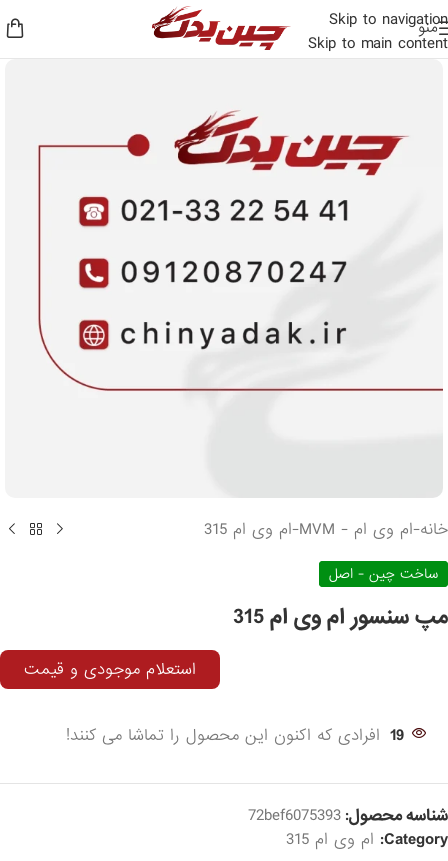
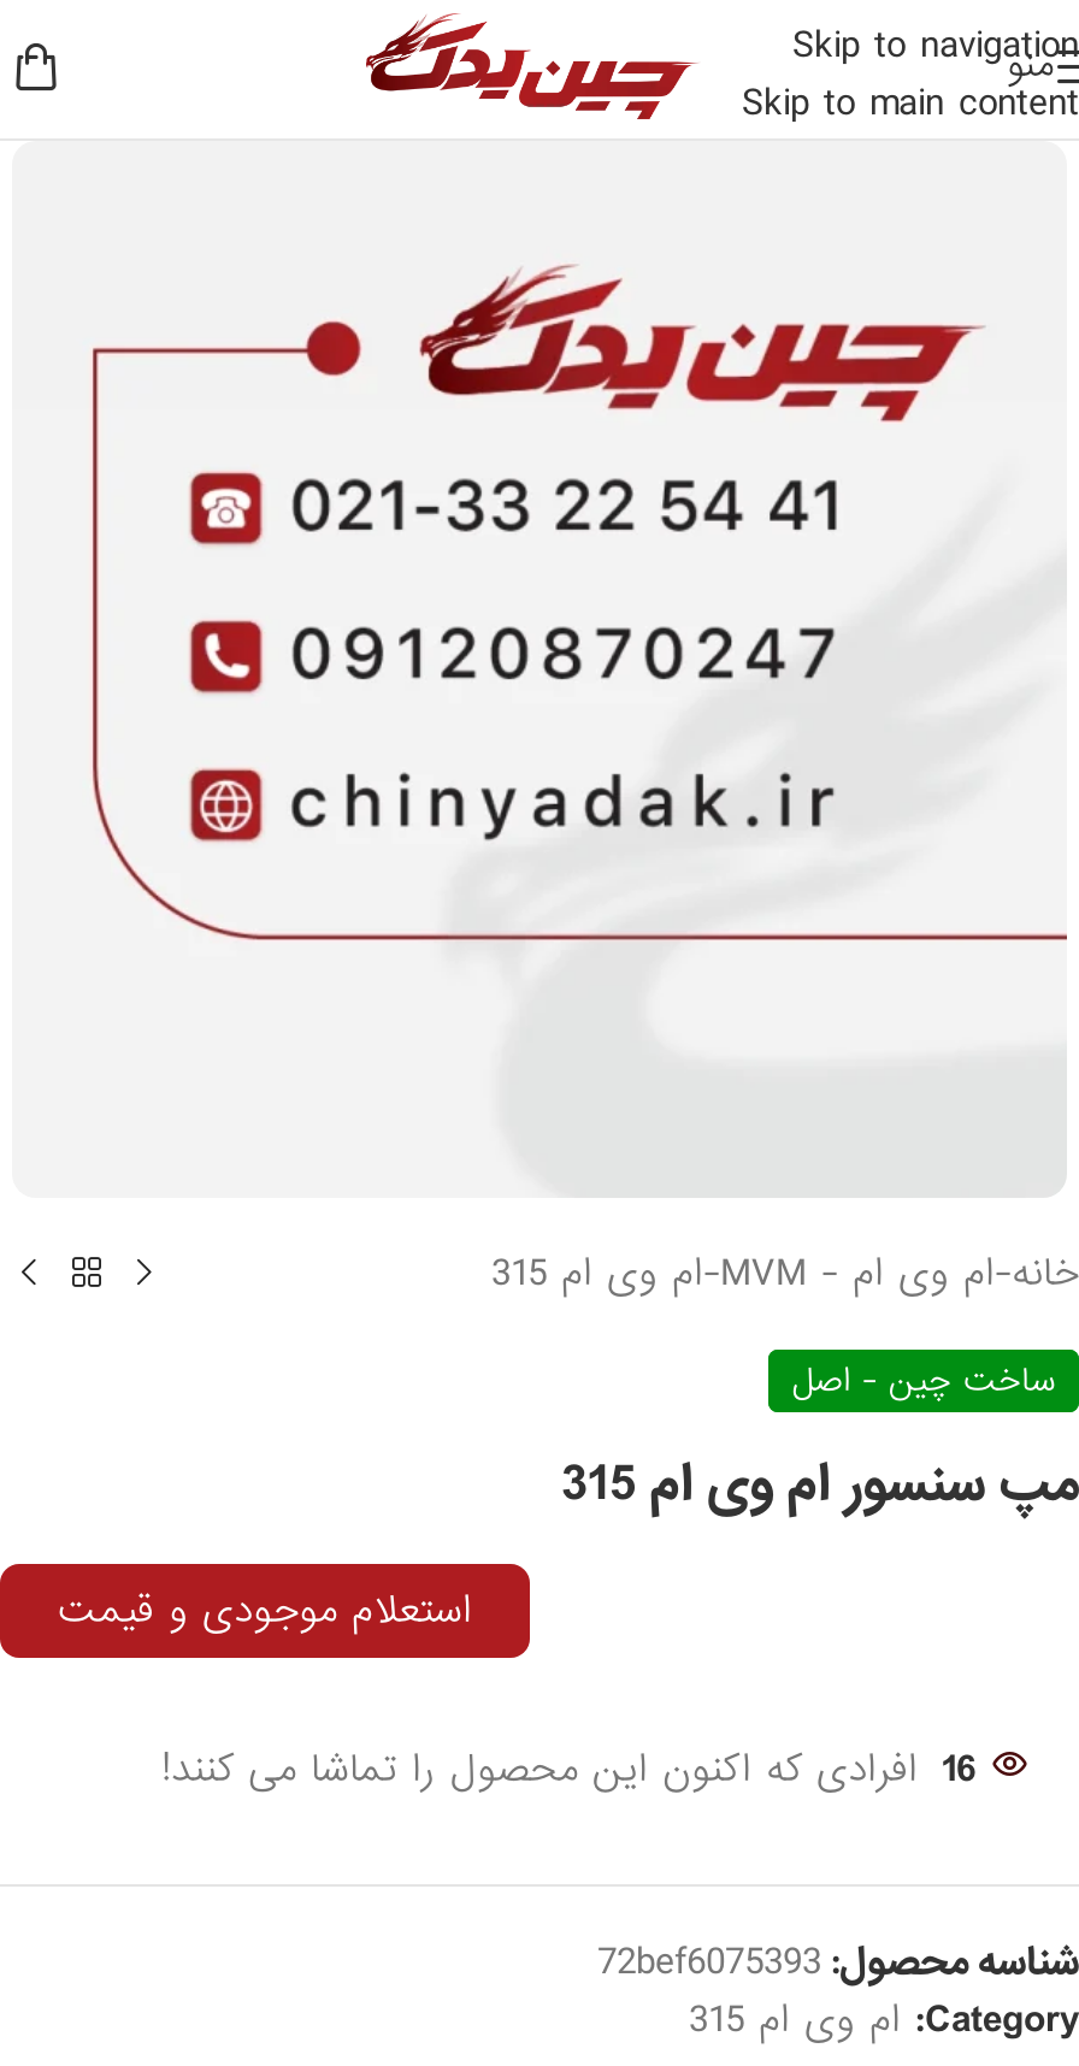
[66,723,405,748] 19 افرادی که اکنون این محصول را تماشا می کنند! -> [161,1739,975,1799] 16 افرادی که اکنون این محصول را تماشا می کنند!

